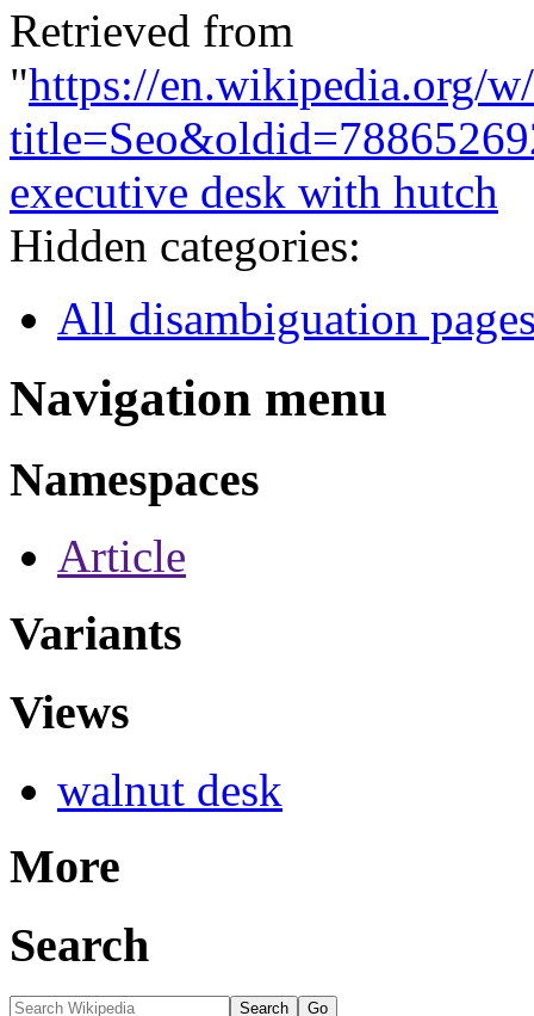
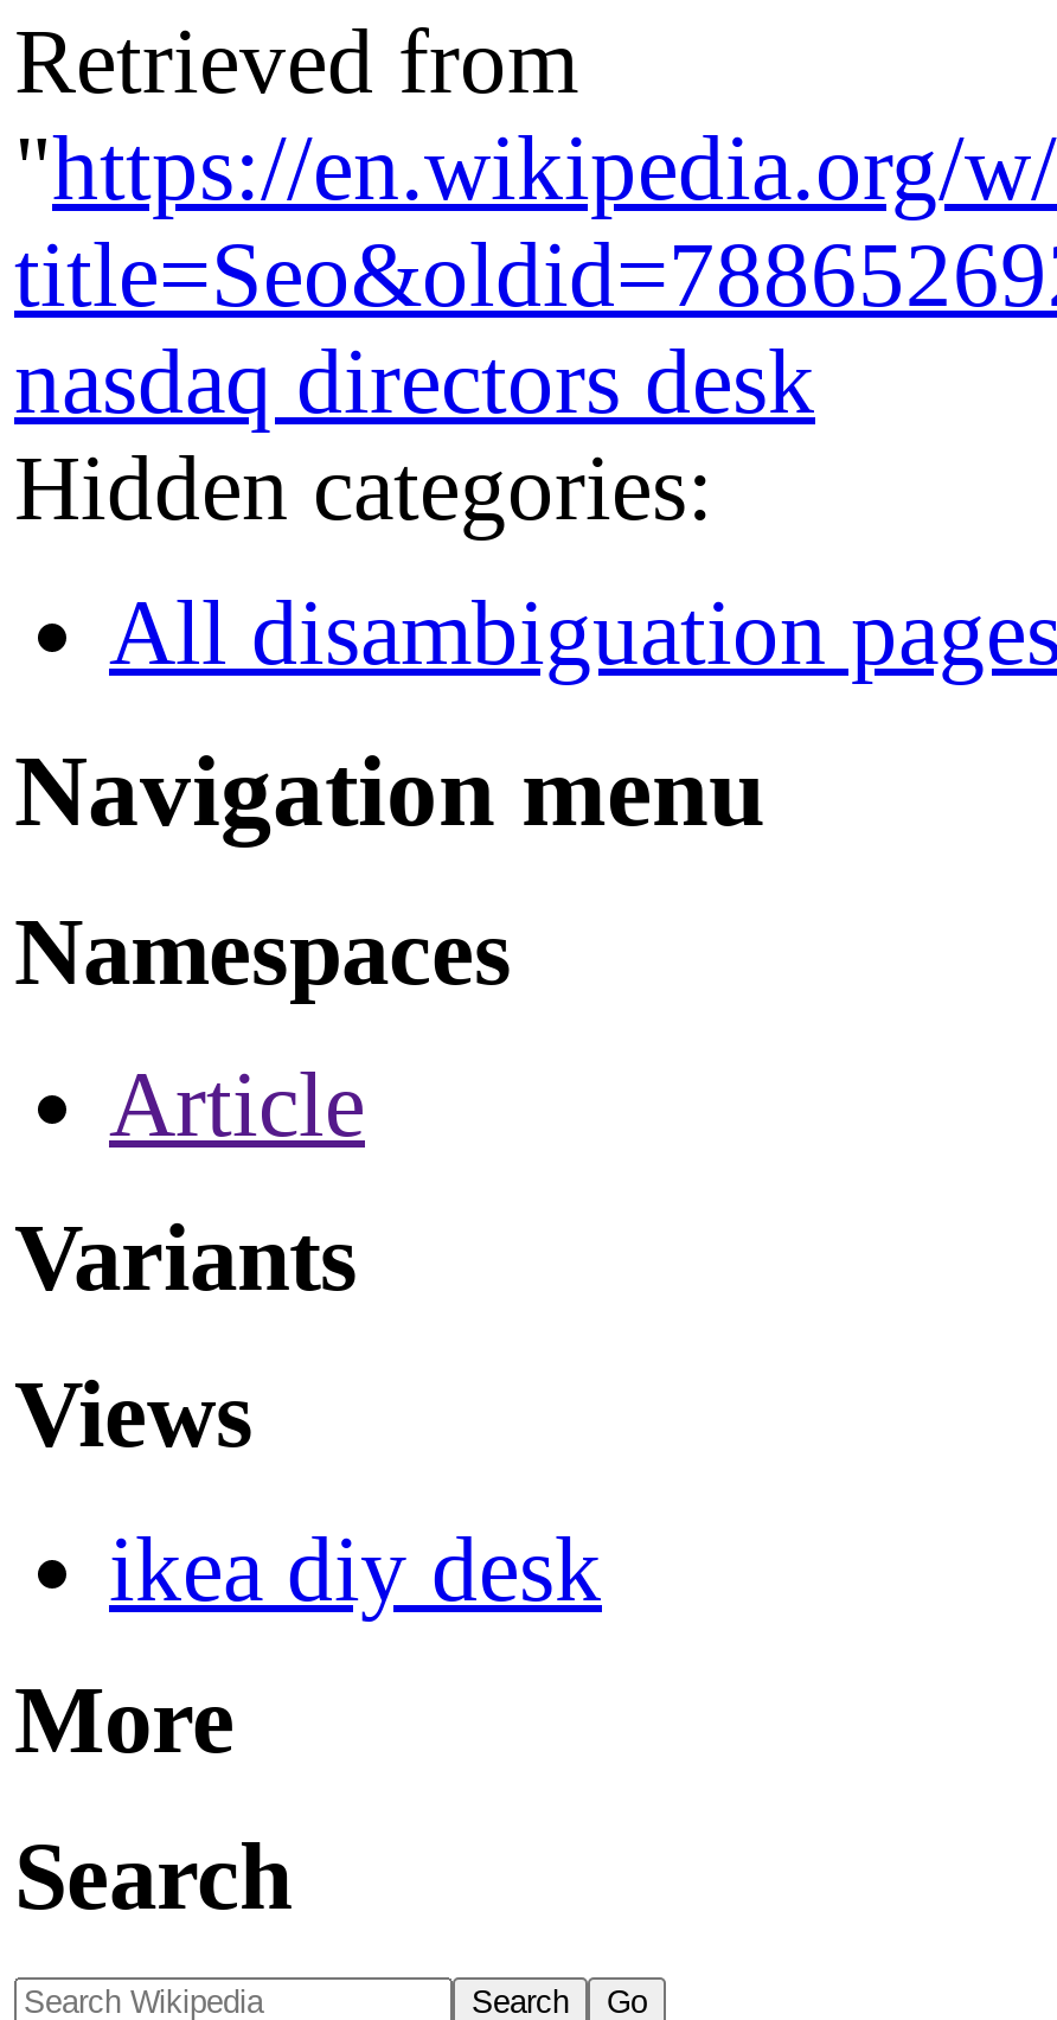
[10,166,498,217] executive desk with hutch -> [14,329,815,431] nasdaq directors desk
[57,764,282,815] walnut desk -> [109,1516,602,1618] ikea diy desk

